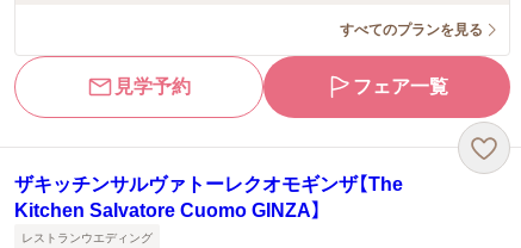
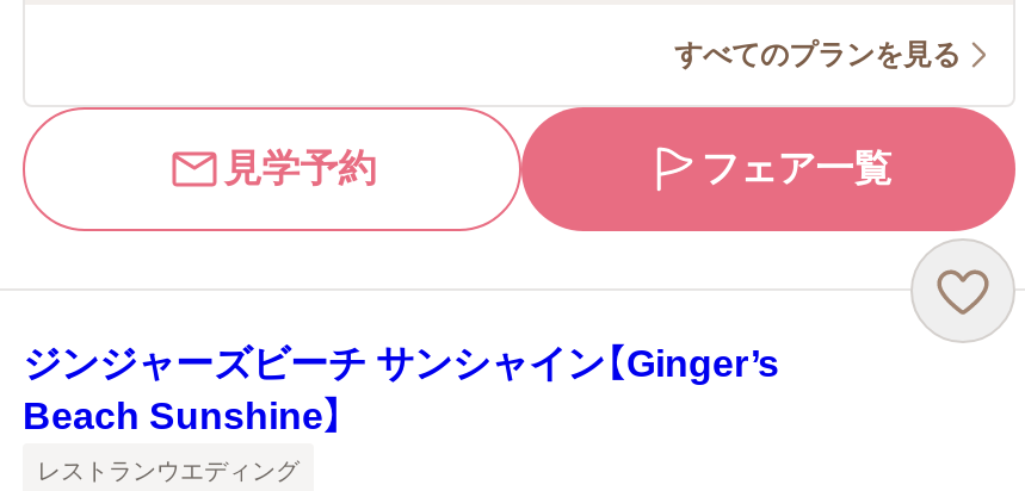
[14,174,403,221] ザキッチンサルヴァトーレクオモギンザ【The | Kitchen Salvatore Cuomo GINZA】 -> [23,343,779,436] ジンジャーズビーチ サンシャイン【Ginger’s | Beach Sunshine】

